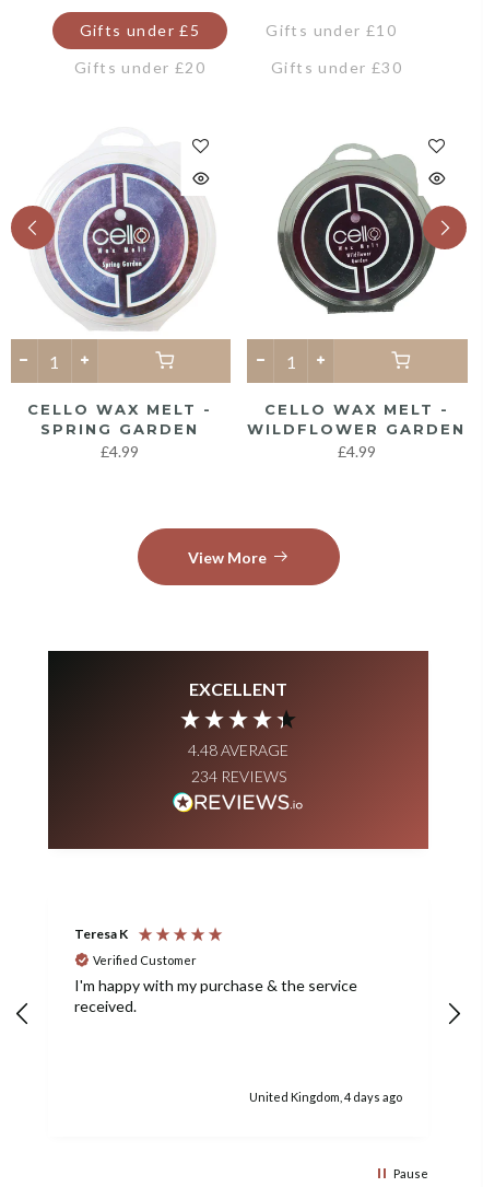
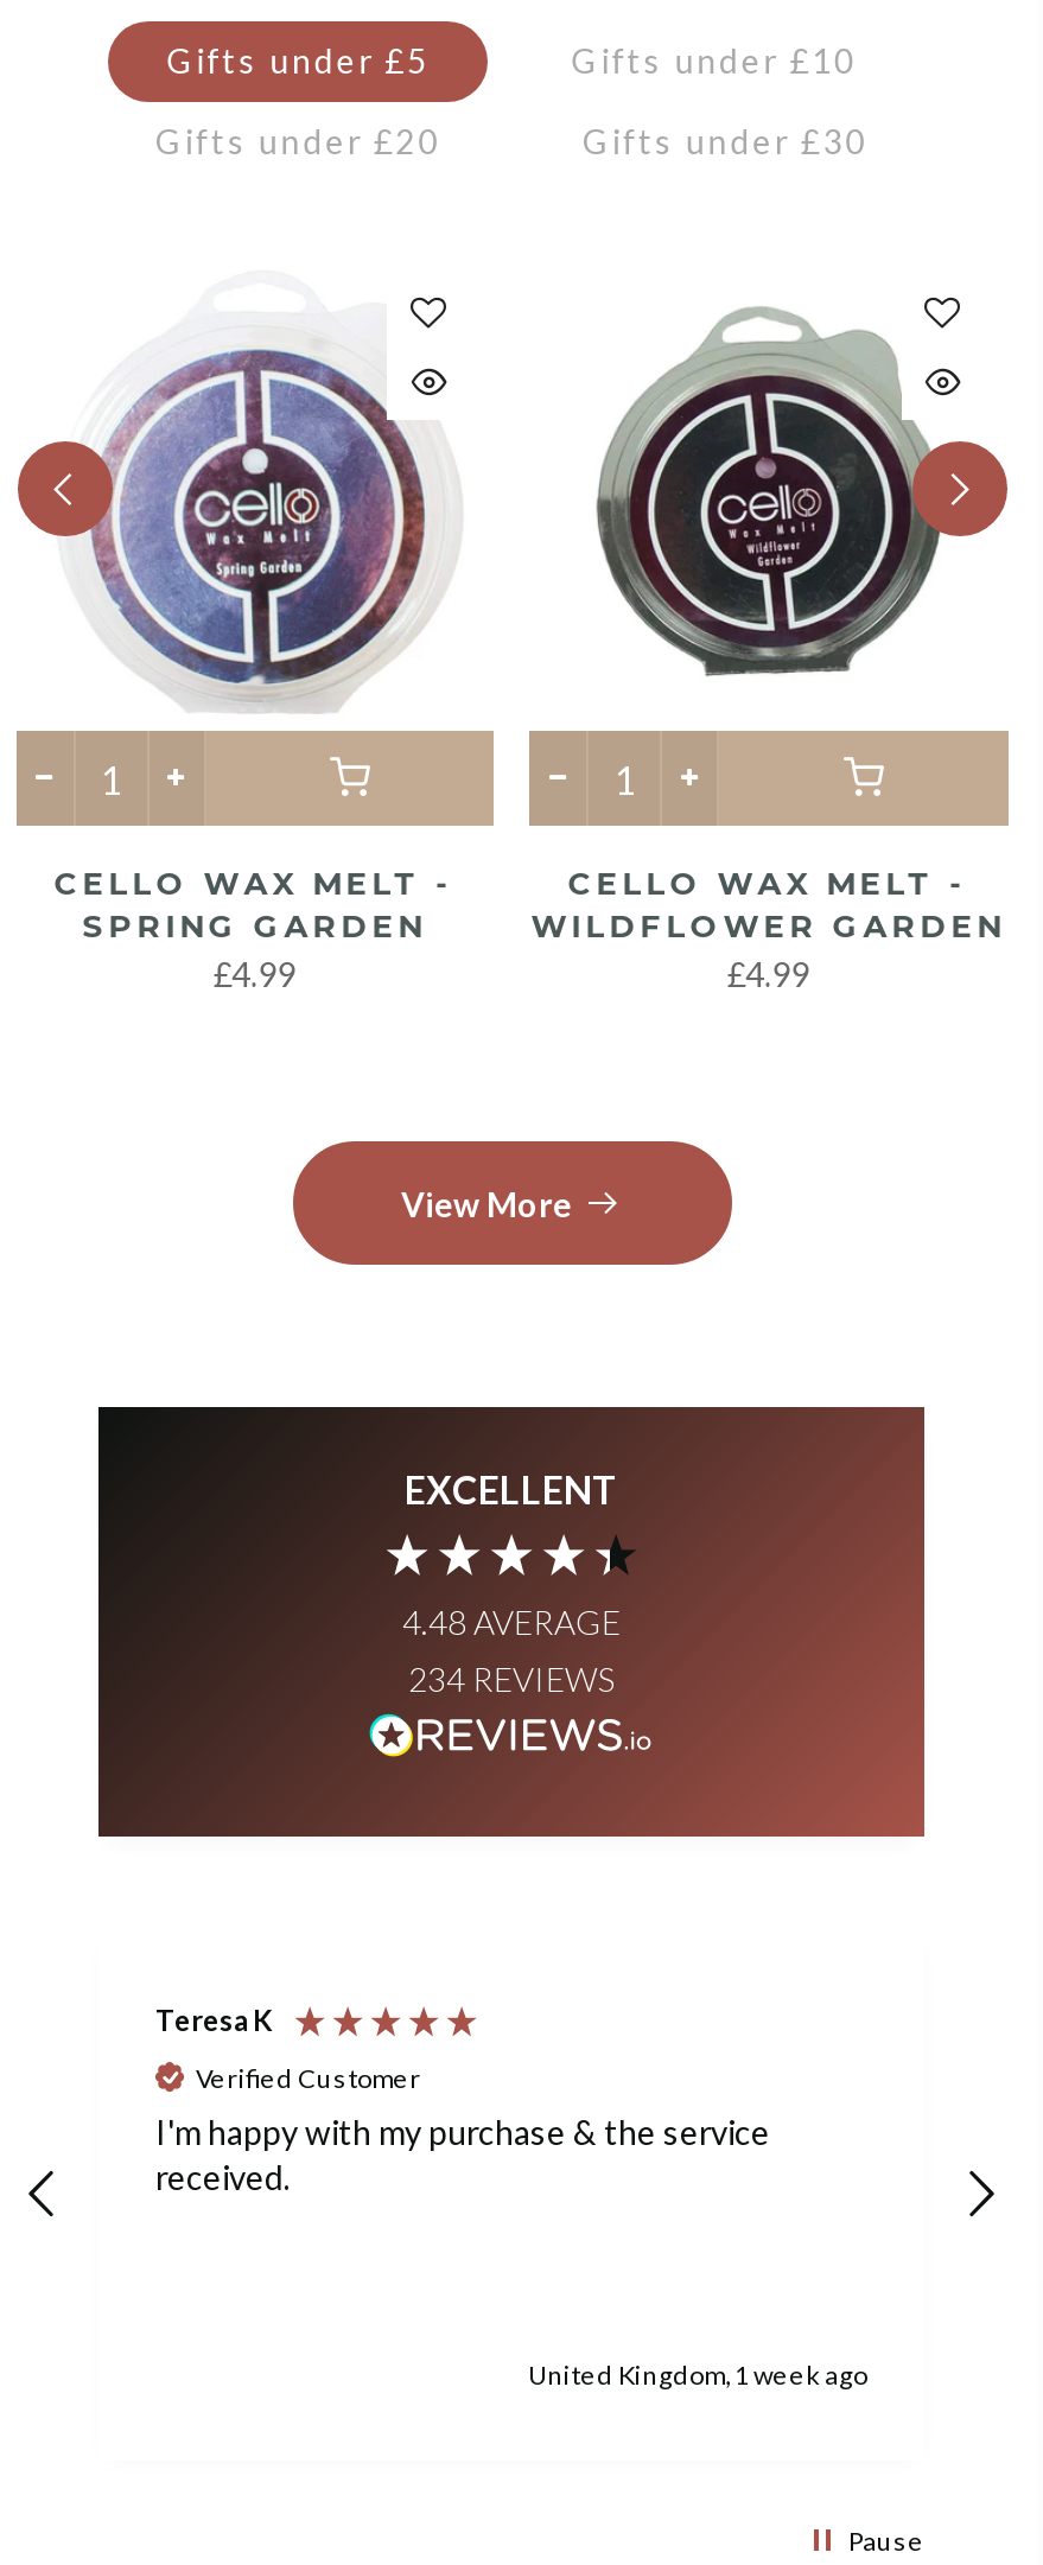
[249,1089,402,1104] United Kingdom, 4 days ago -> [528,2358,867,2389] United Kingdom, 1 week ago

